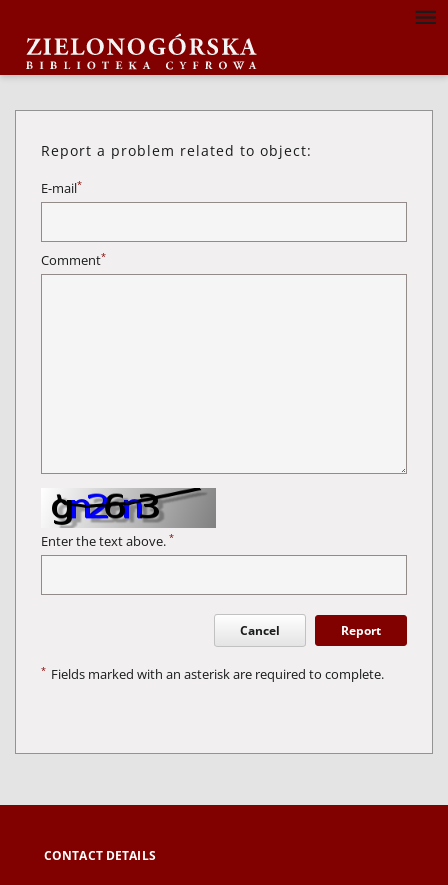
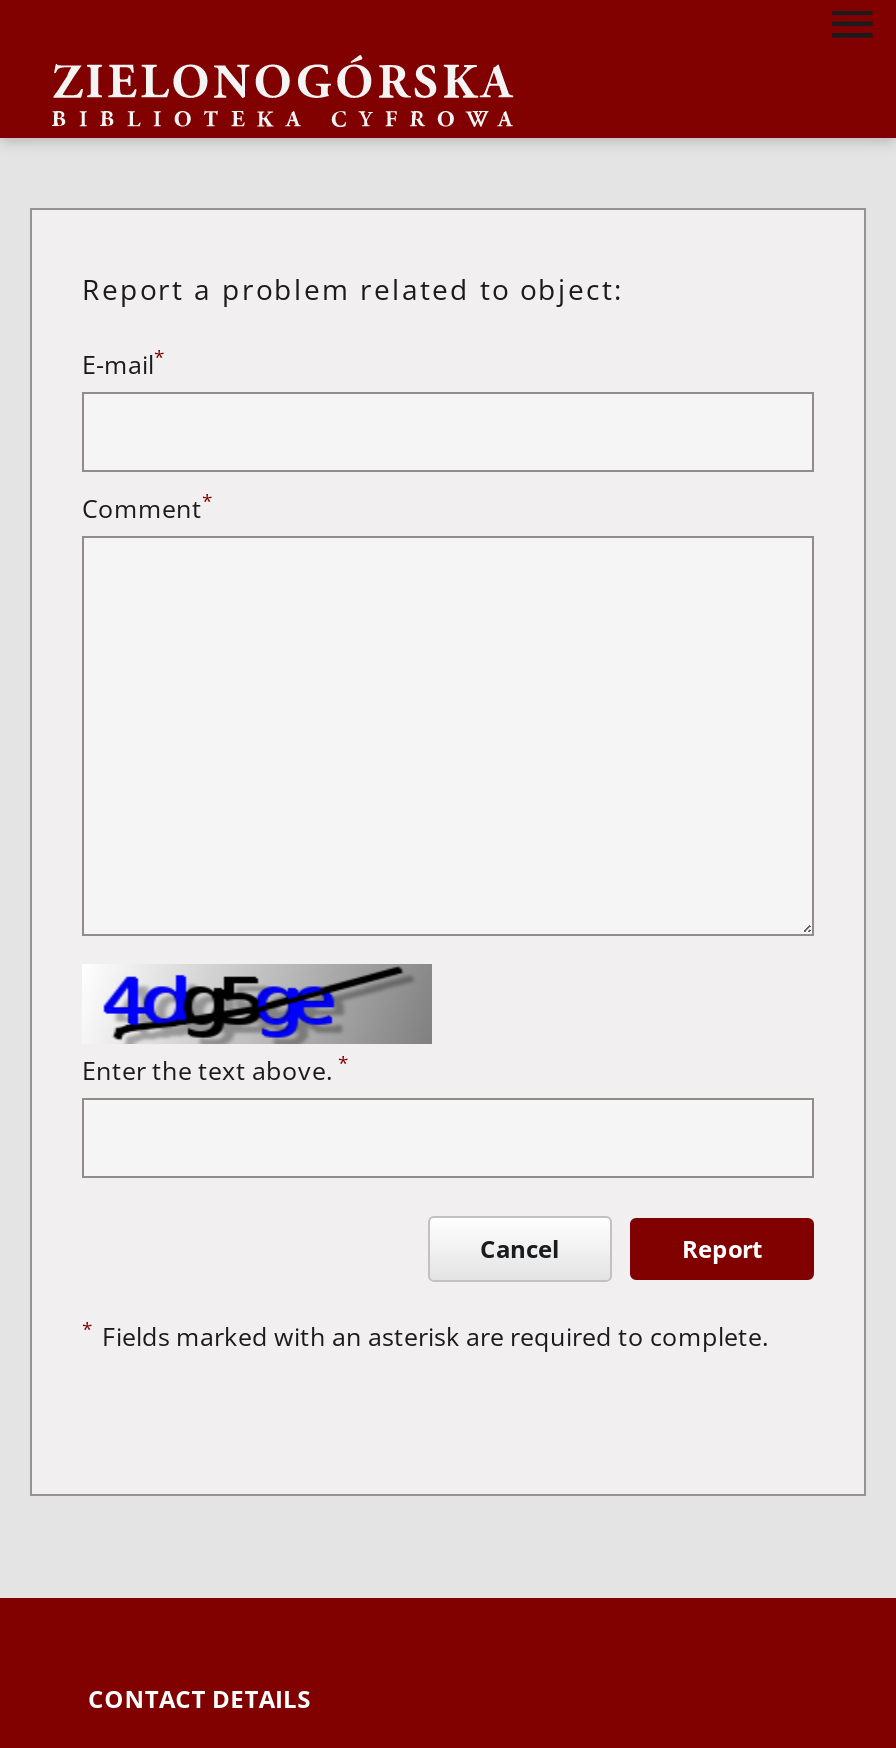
[51,488,200,526] [image] -> [102,966,402,1042] [image]

